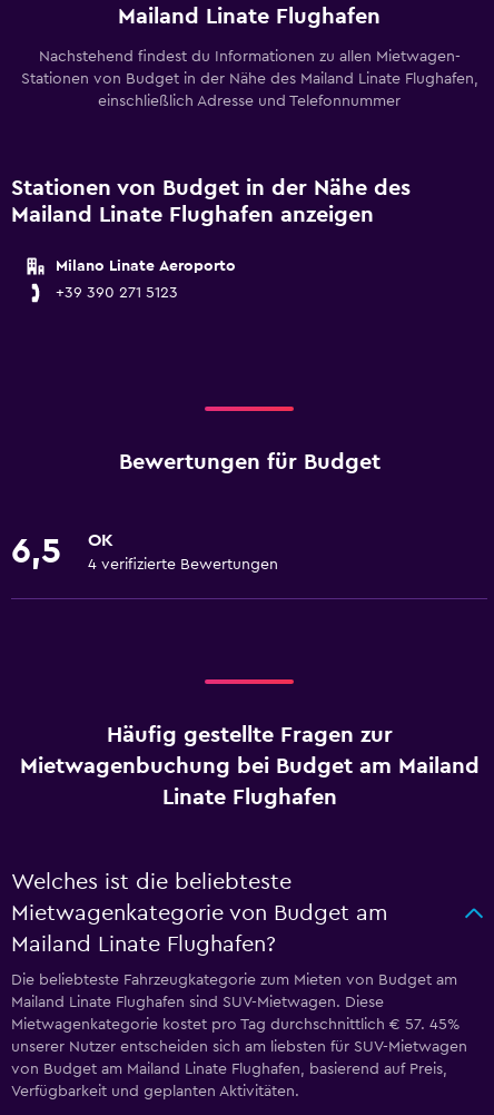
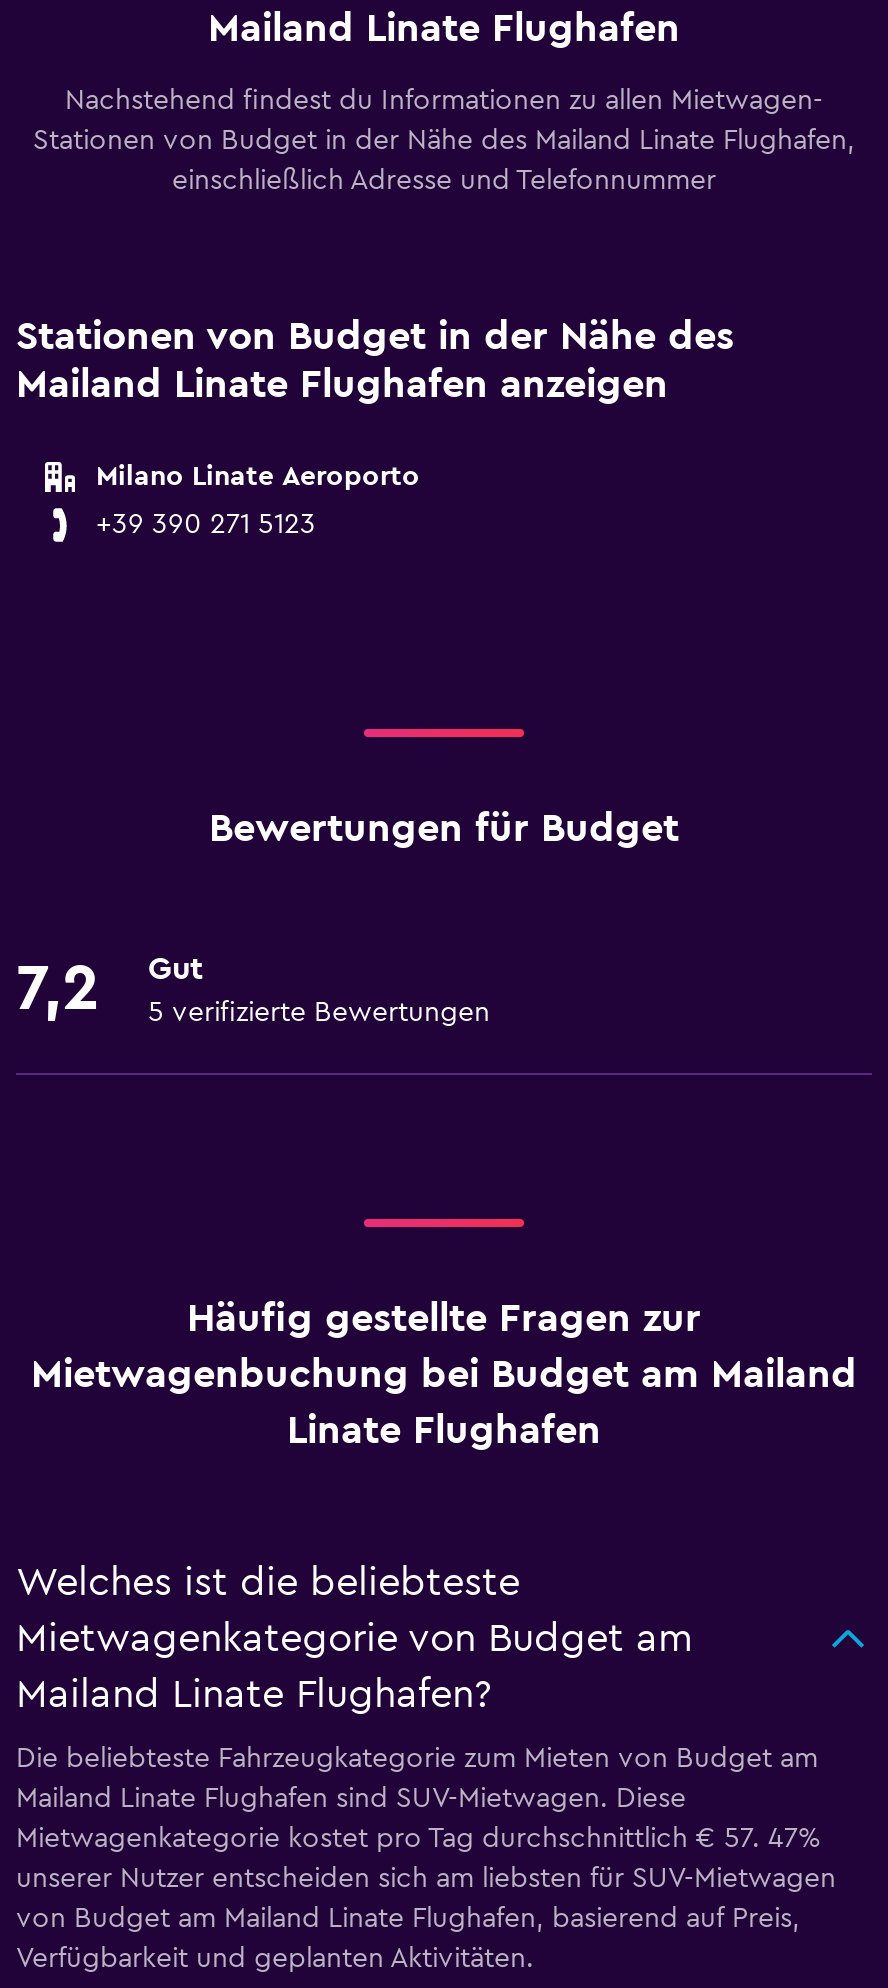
[11,531,278,573] 6,5 | OK | 4 verifizierte Bewertungen -> [16,953,490,1027] 7,2 | Gut | 5 verifizierte Bewertungen
[11,1017,460,1033] Mietwagenkategorie kostet pro Tag durchschnittlich € 57. 45% -> [16,1825,820,1853] Mietwagenkategorie kostet pro Tag durchschnittlich € 57. 47%

